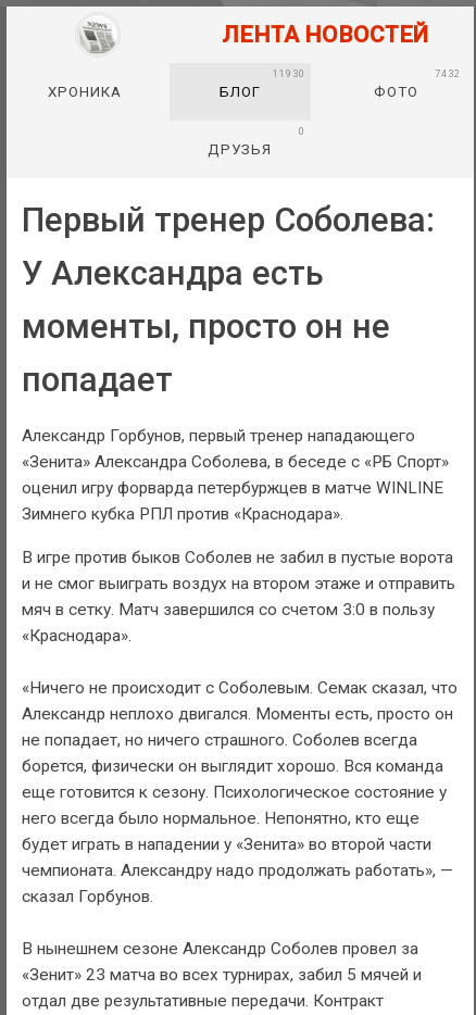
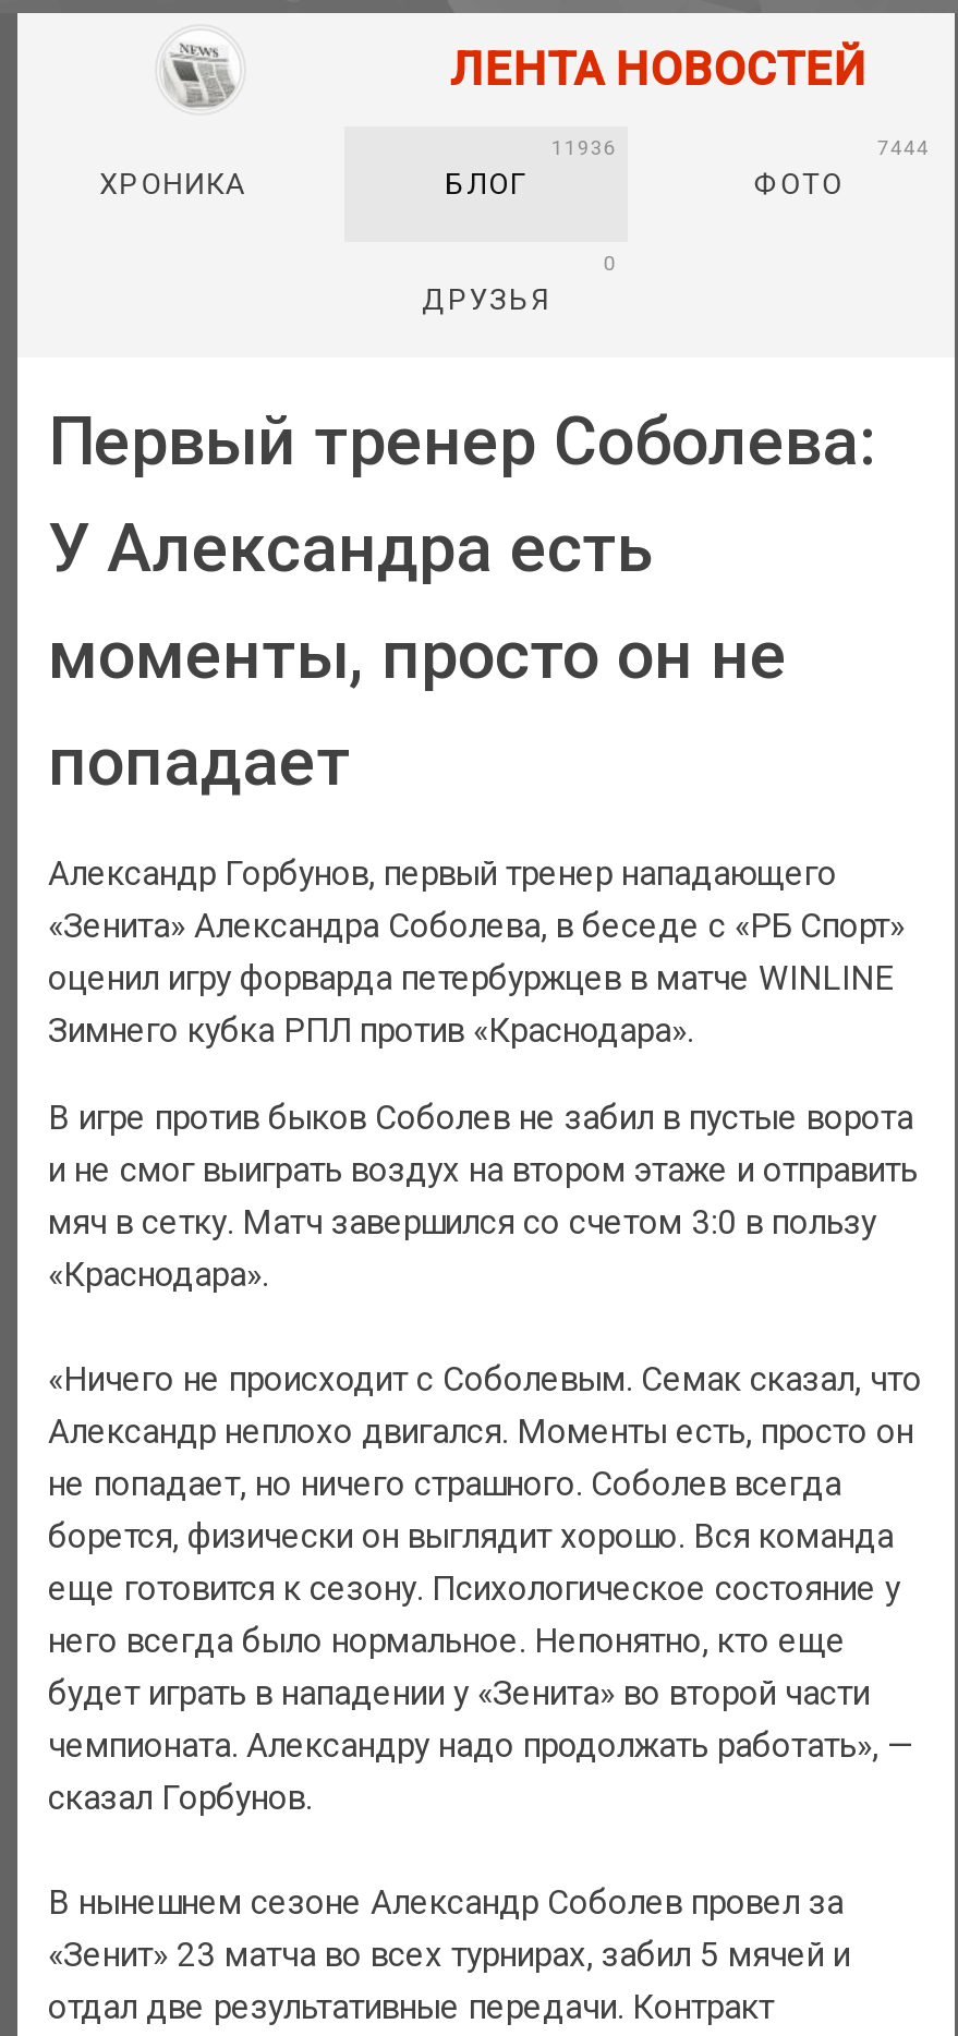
[273,67,305,79] 11930 -> [551,134,617,158] 11936
[435,67,461,79] 7432 -> [877,134,929,158] 7444

